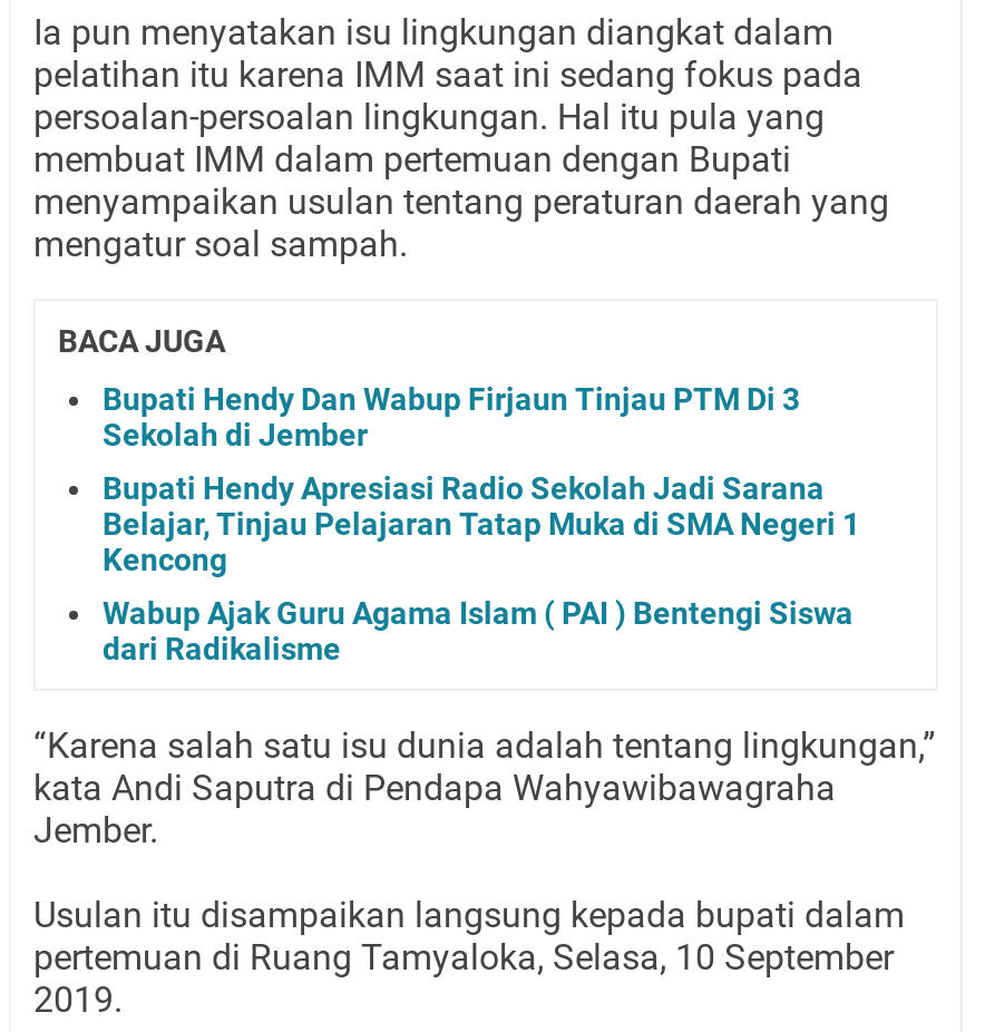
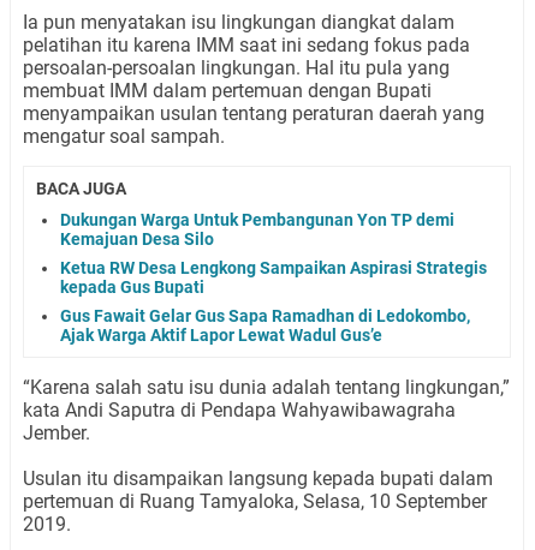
[103,380,800,452] Bupati Hendy Dan Wabup Firjaun Tinjau PTM Di 3 | Sekolah di Jember -> [60,210,454,248] Dukungan Warga Untuk Pembangunan Yon TP demi | Kemajuan Desa Silo
[103,469,860,576] Bupati Hendy Apresiasi Radio Sekolah Jadi Sarana | Belajar, Tinjau Pelajaran Tatap Muka di SMA Negeri 1 | Kencong -> [60,258,487,296] Ketua RW Desa Lengkong Sampaikan Aspirasi Strategis | kepada Gus Bupati
[103,594,854,666] Wabup Ajak Guru Agama Islam ( PAI ) Bentengi Siswa | dari Radikalisme -> [60,306,470,344] Gus Fawait Gelar Gus Sapa Ramadhan di Ledokombo, | Ajak Warga Aktif Lapor Lewat Wadul Gus’e

